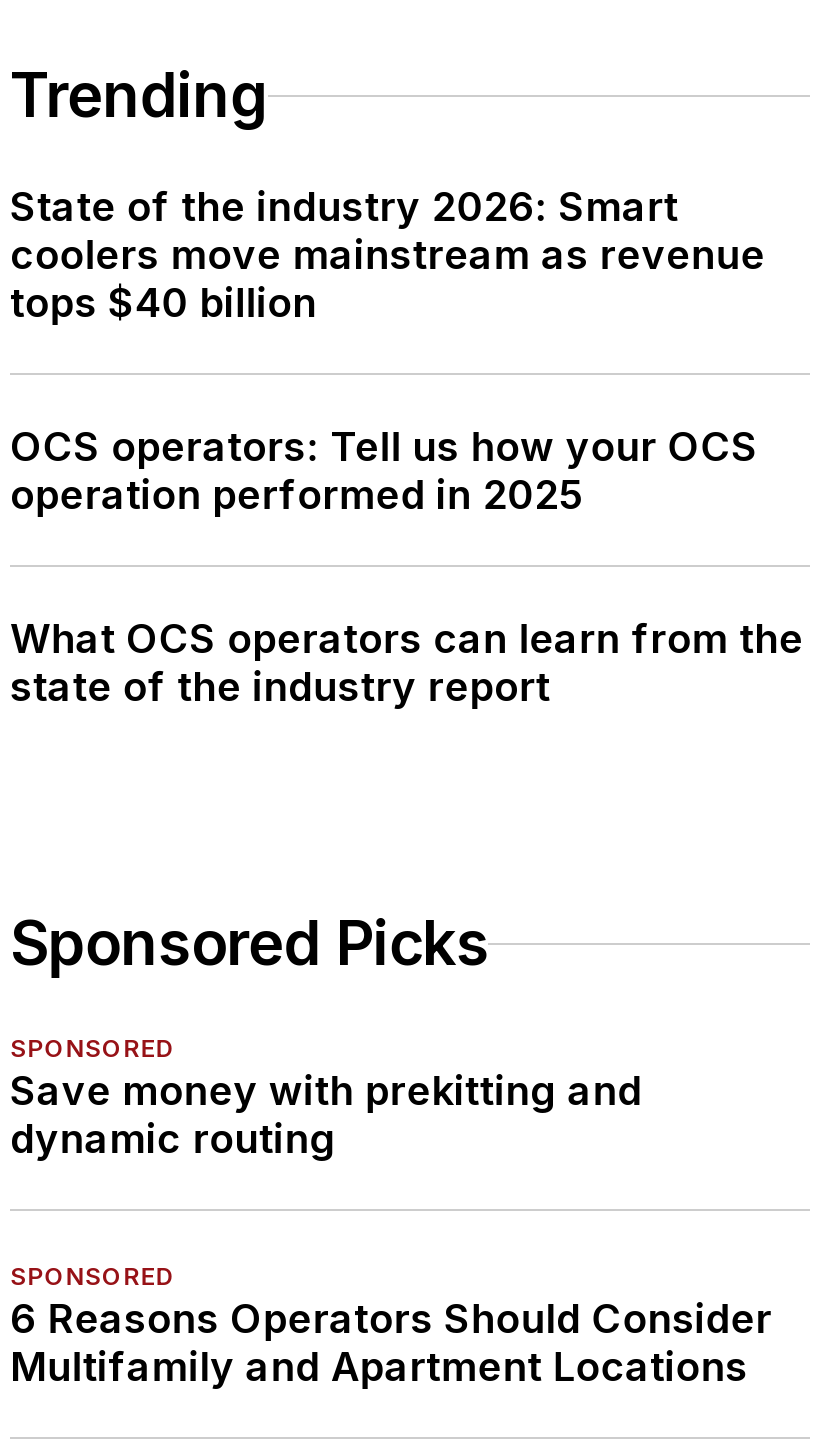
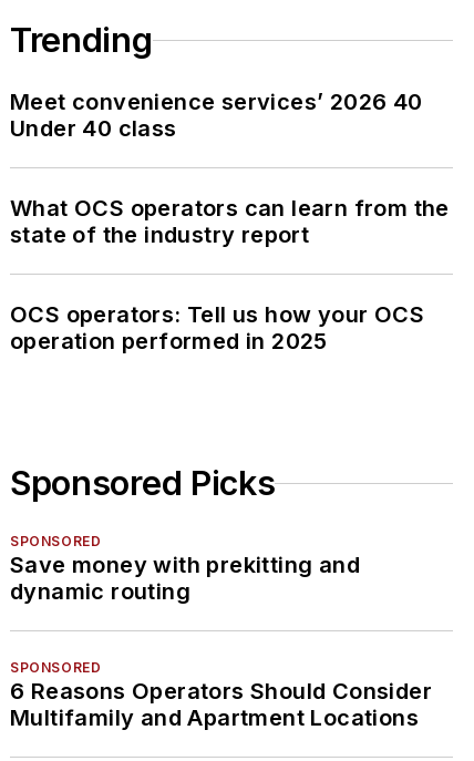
[10,184,765,328] State of the industry 2026: Smart | coolers move mainstream as revenue | tops $40 billion -> [10,89,423,142] Meet convenience services’ 2026 40 | Under 40 class
moved [10,424,758,520] -> [10,302,424,355]: OCS operators: Tell us how your OCS | operation performed in 2025
moved [10,616,804,712] -> [10,195,449,248]: What OCS operators can learn from the | state of the industry report

